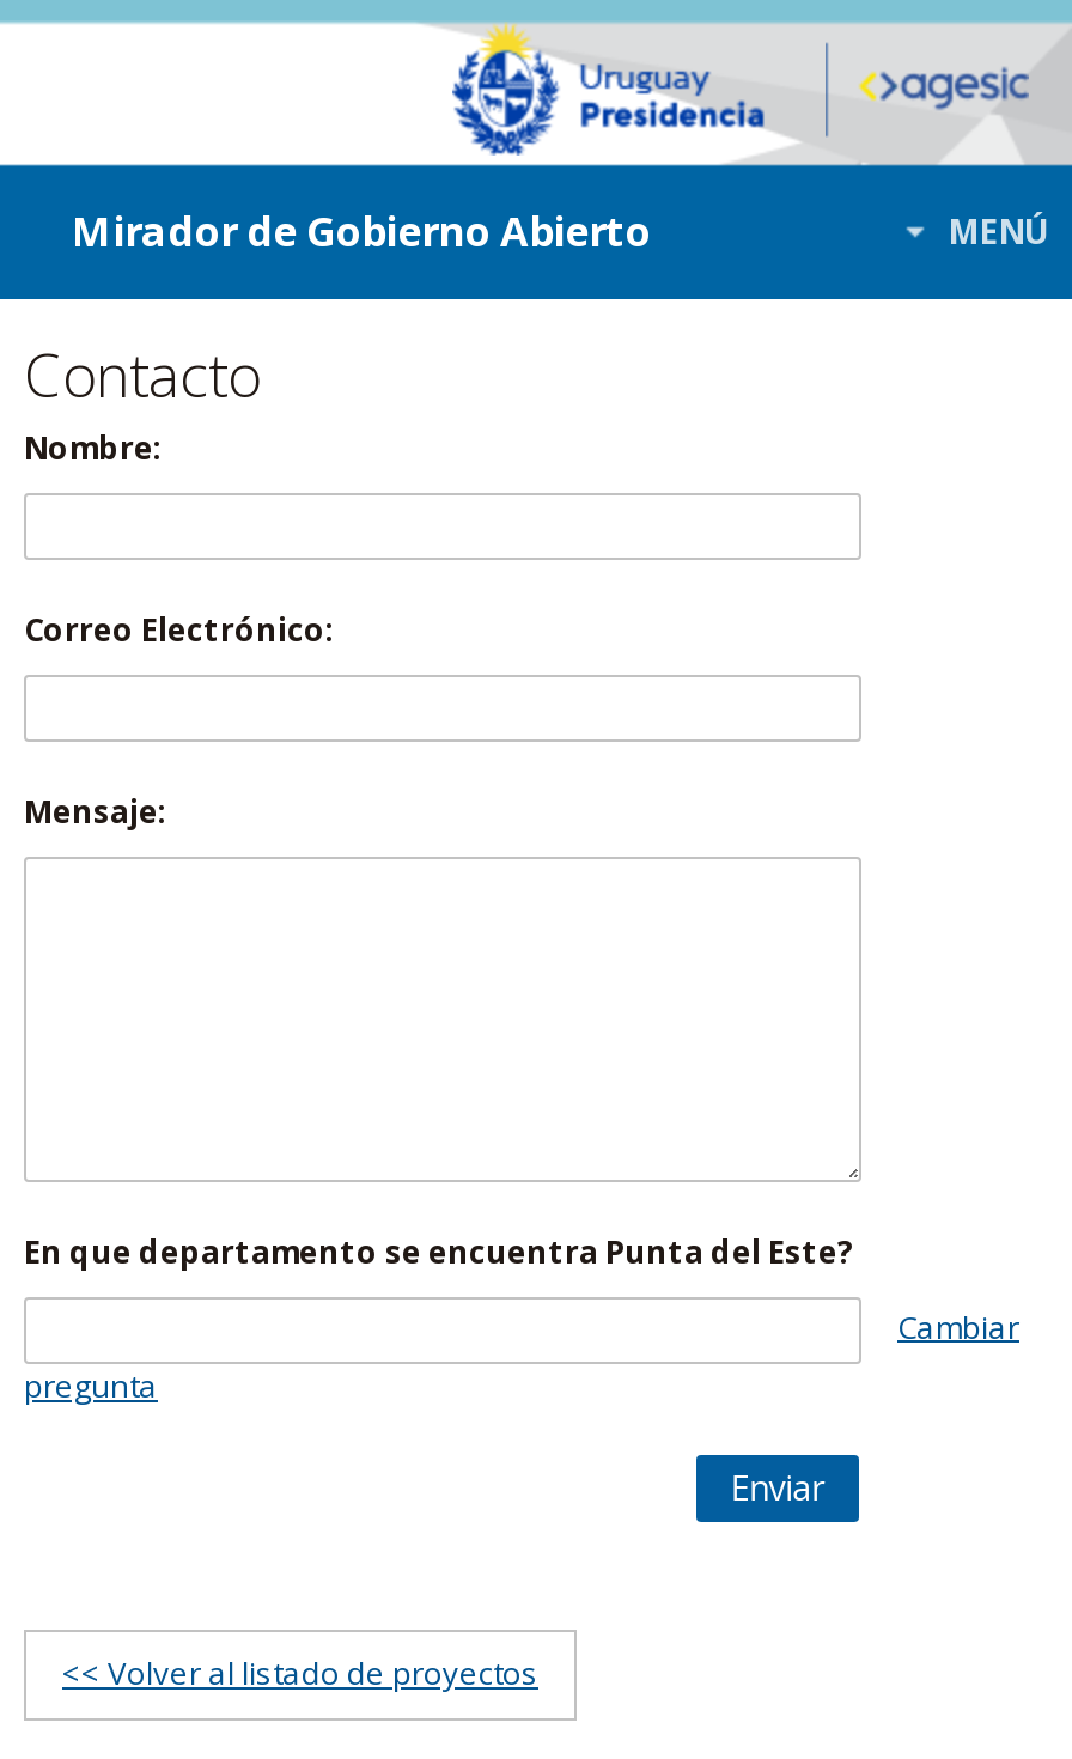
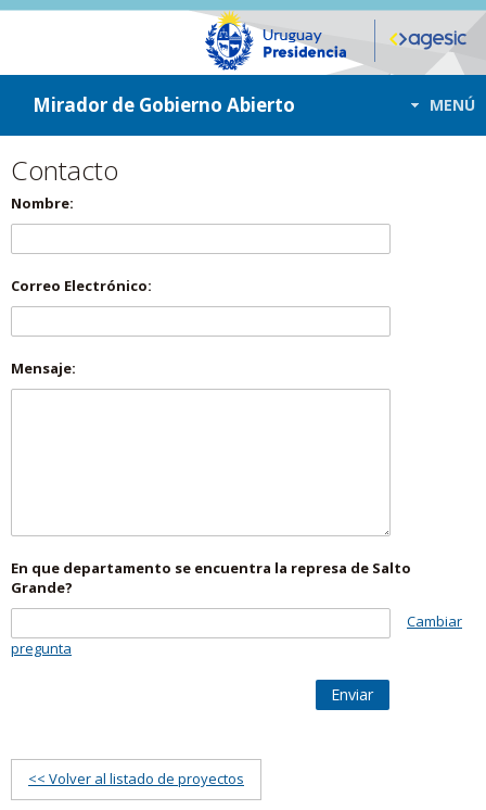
[24,1230,854,1273] En que departamento se encuentra Punta del Este? -> [11,558,411,597] En que departamento se encuentra la represa de Salto | Grande?

